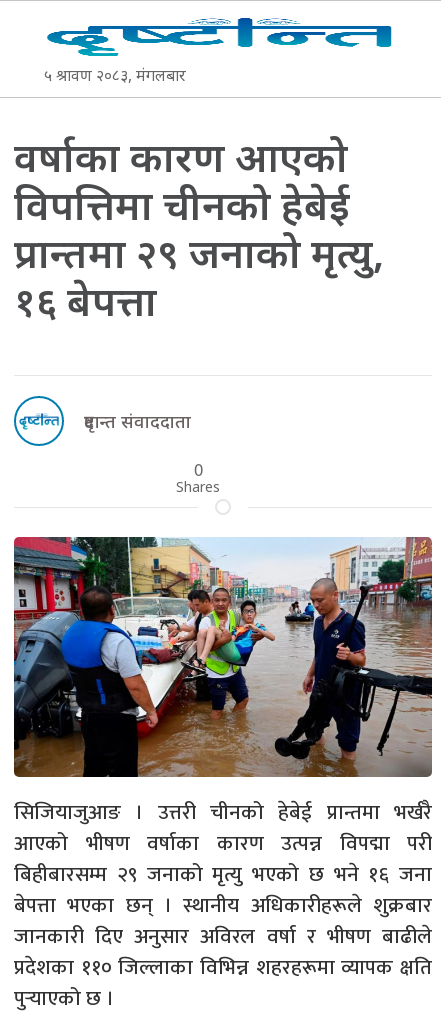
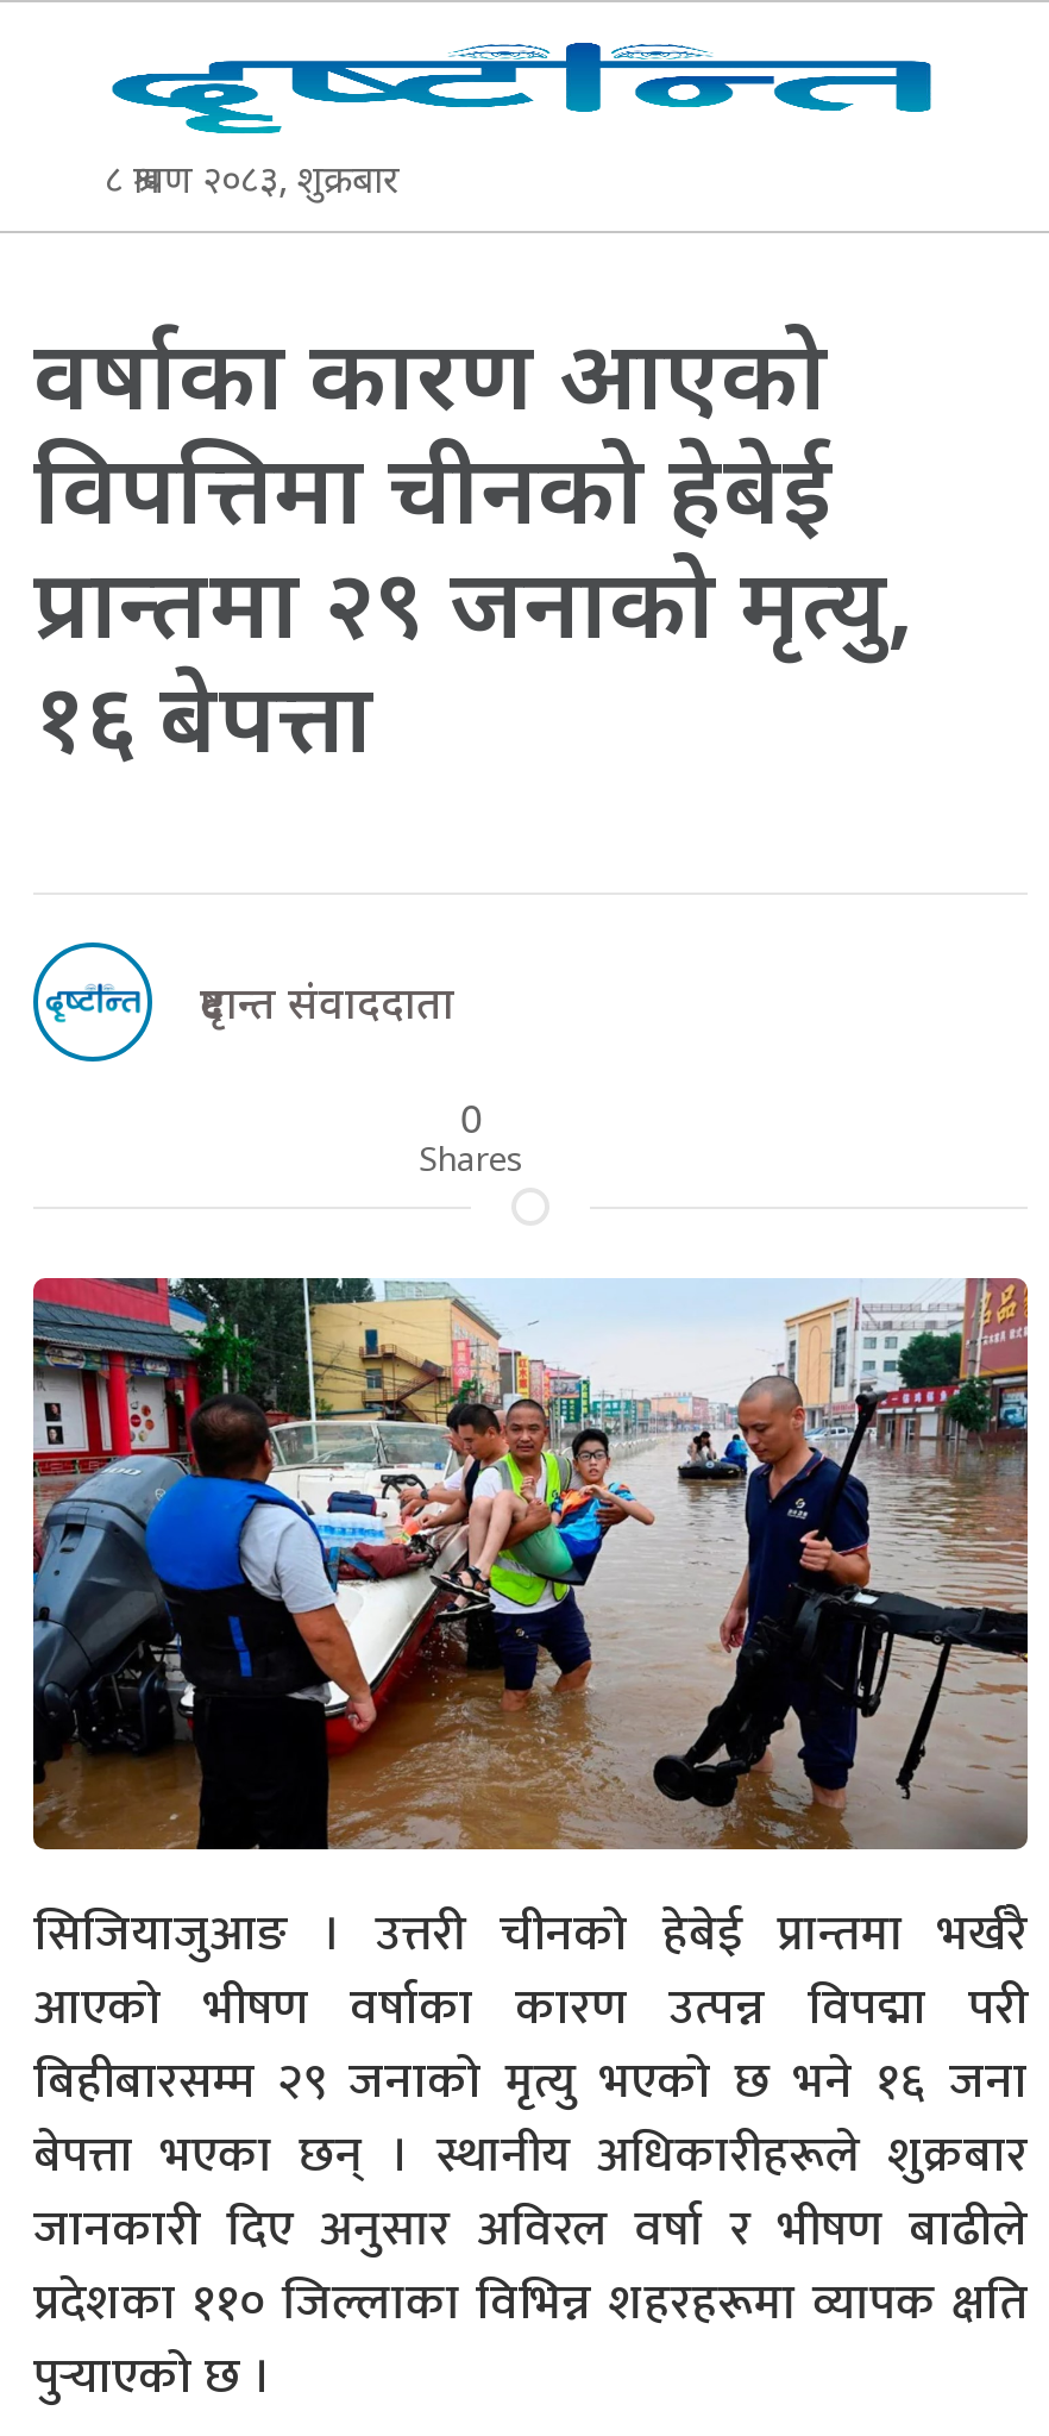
[44,64,186,86] ५ श्रावण २०८३, मंगलबार -> [105,152,400,205] ८ श्रावण २०८३, शुक्रबार

